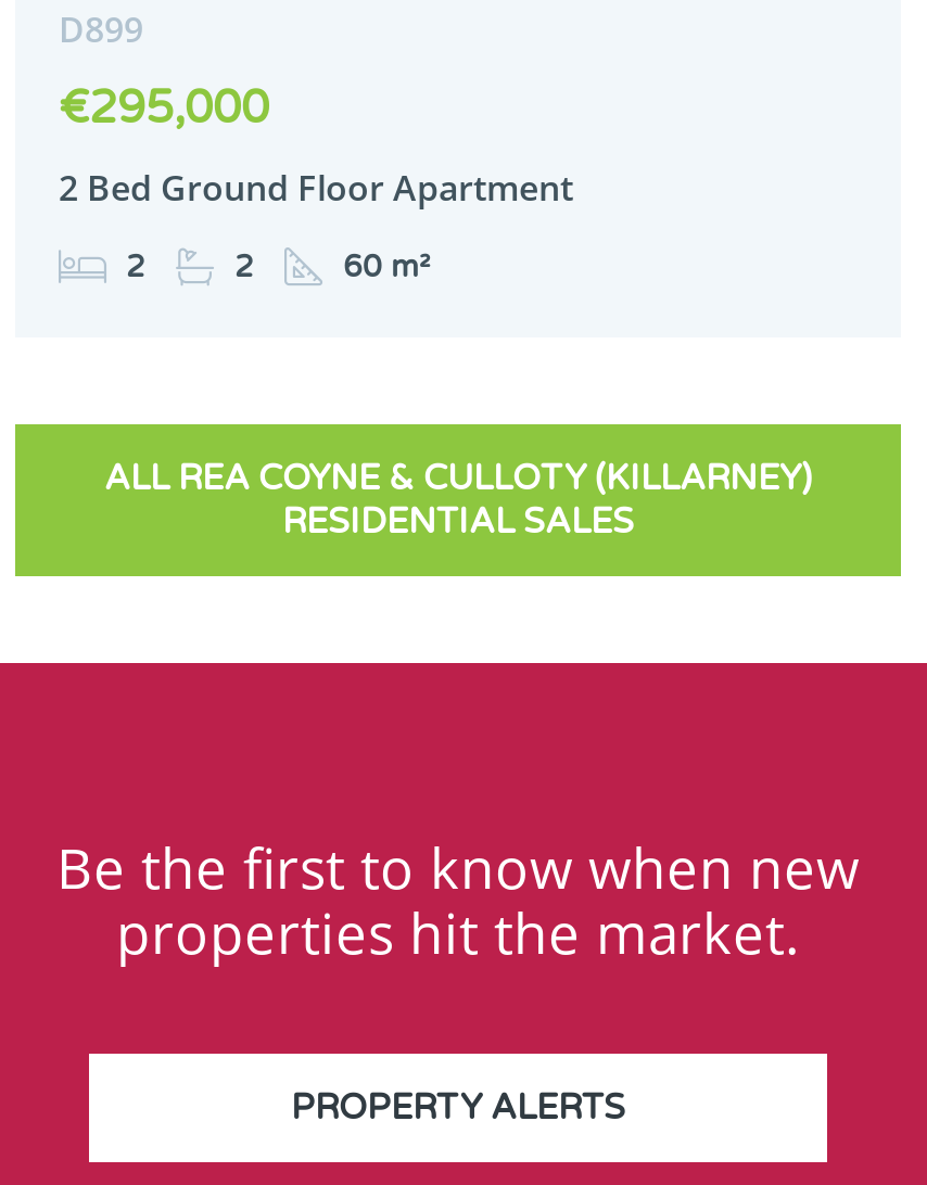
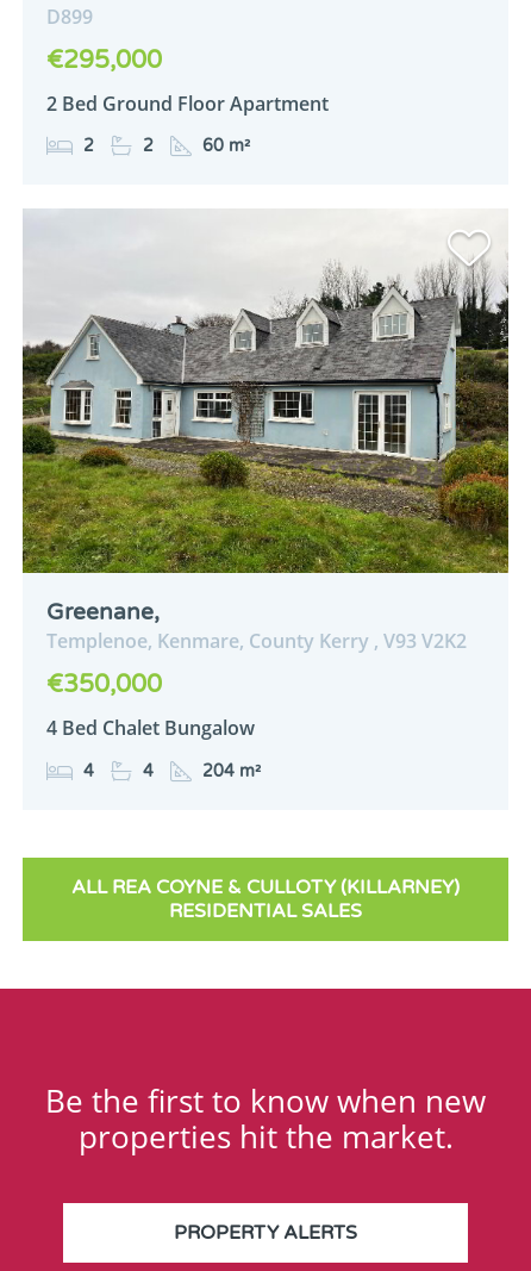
none -> [21,218,510,782] [image] | Greenane, | Templenoe, Kenmare, County Kerry , V93 V2K2 | €350,000 | 4 Bed Chalet Bungalow | 4 | 4 | 204 m²

